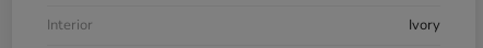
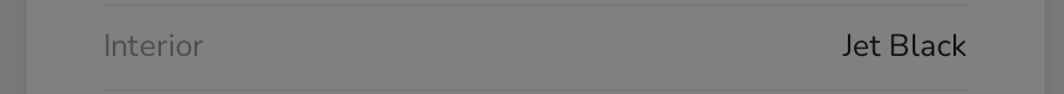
[409,15,440,35] Ivory -> [843,25,968,68] Jet Black

